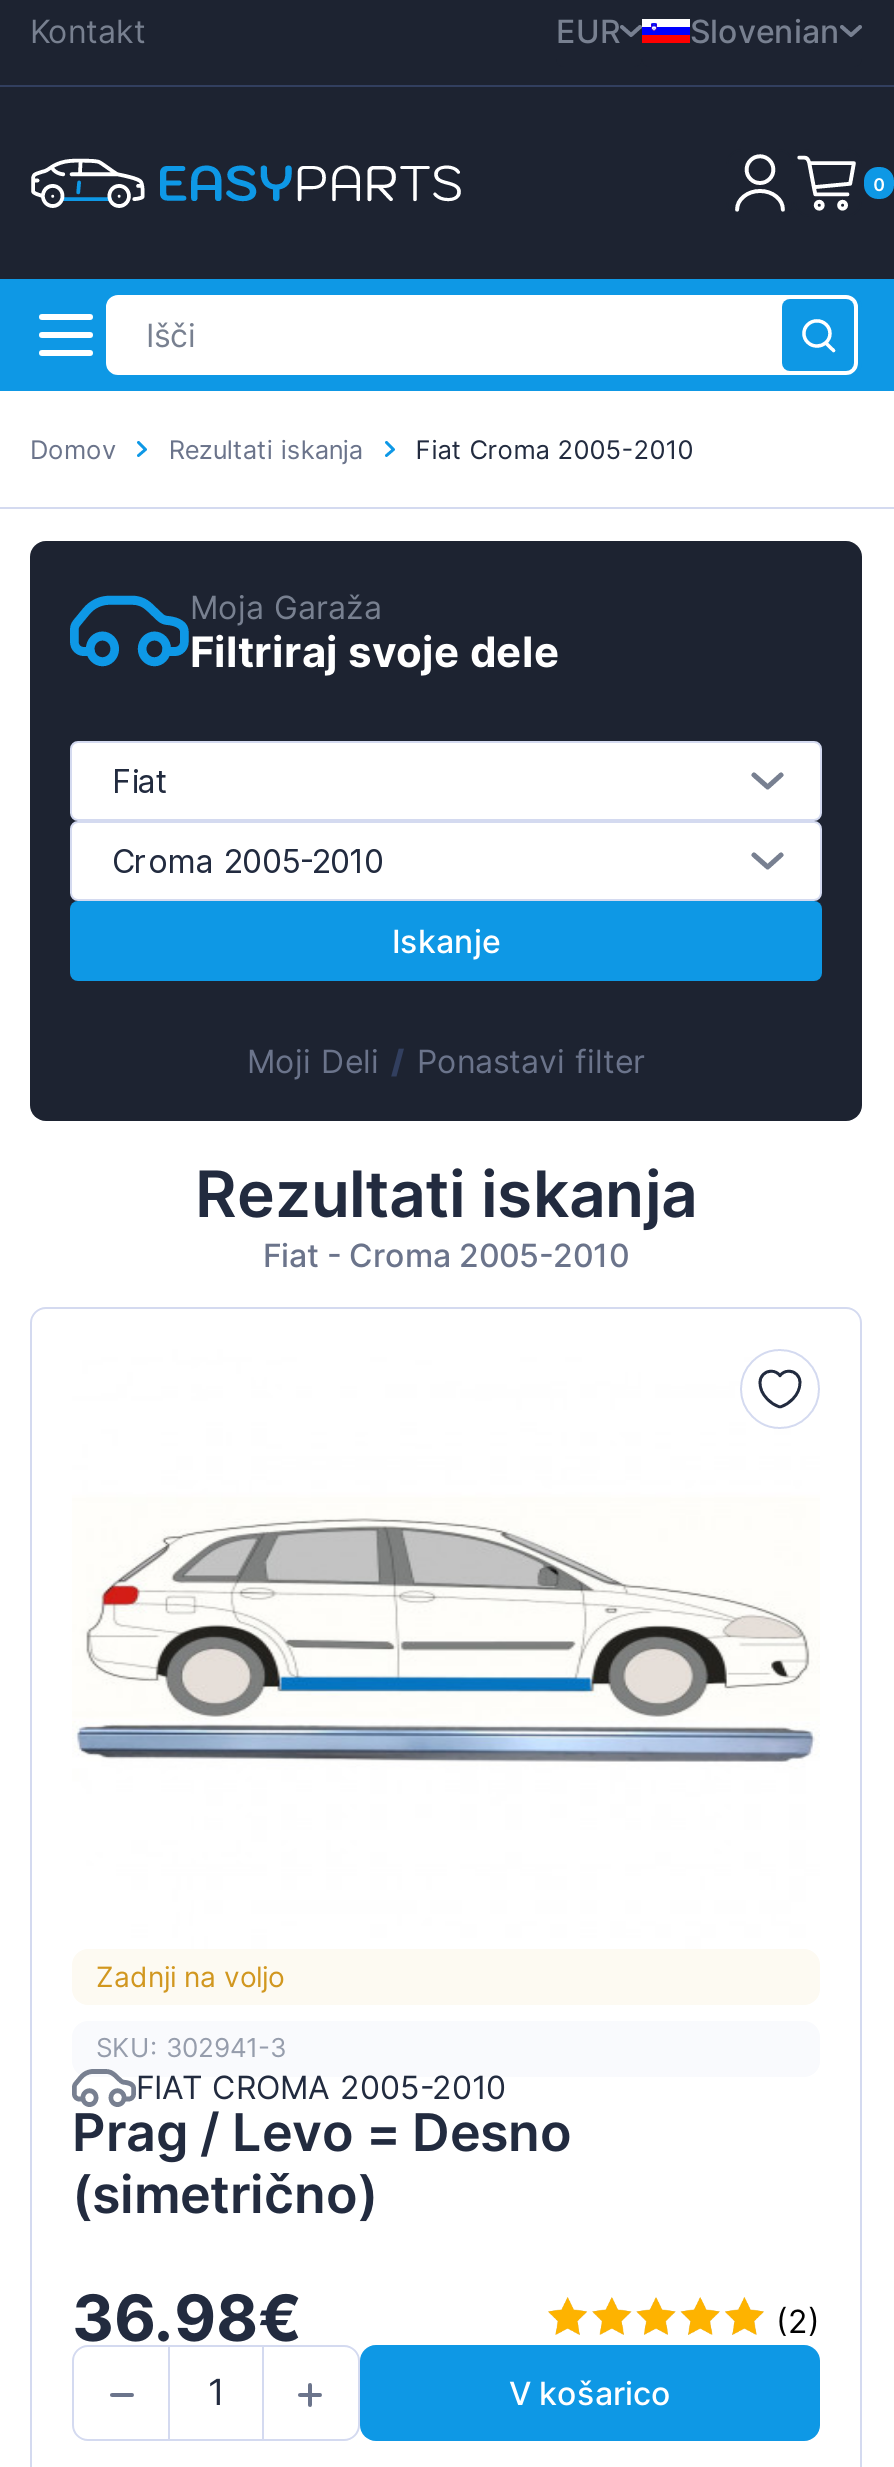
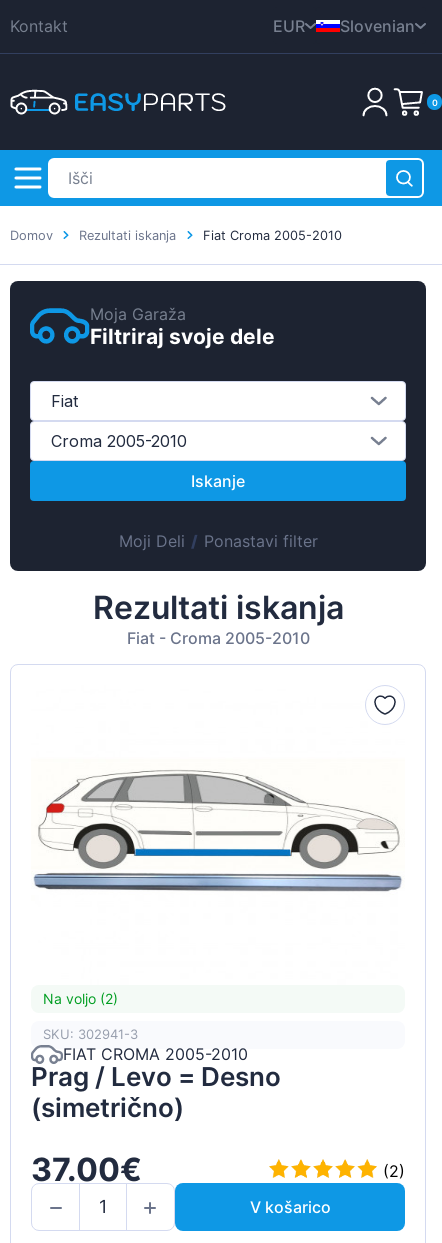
[96,1960,284,1994] Zadnji na voljo -> [43,990,118,1007] Na voljo (2)
[72,2279,302,2357] 36.98€ -> [31,1150,142,1189] 37.00€

